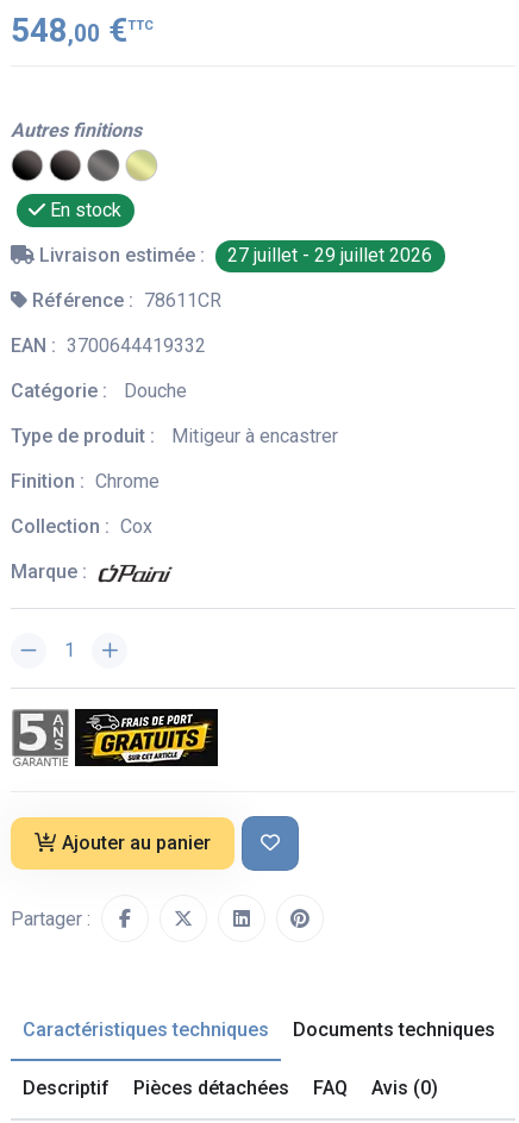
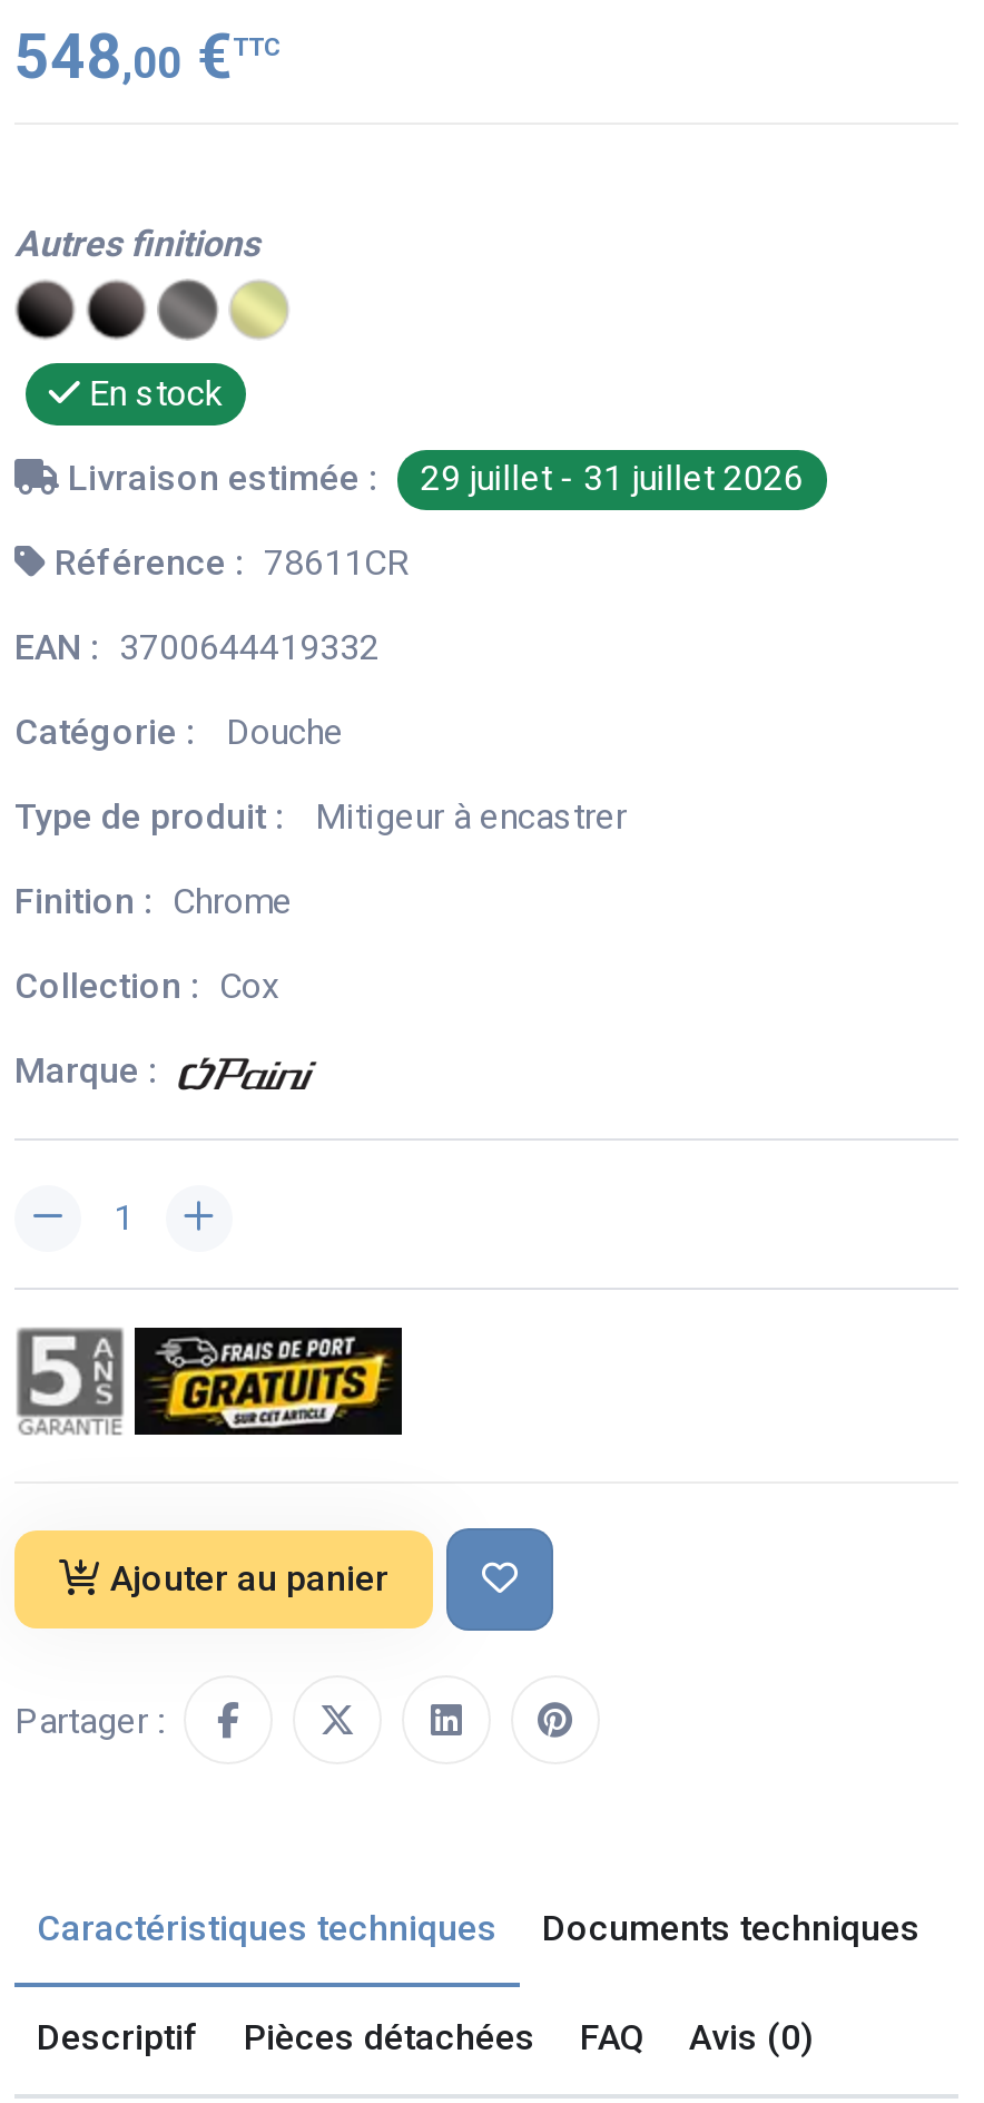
[228,244,433,267] 27 juillet - 29 juillet 2026 -> [421,457,803,500] 29 juillet - 31 juillet 2026

